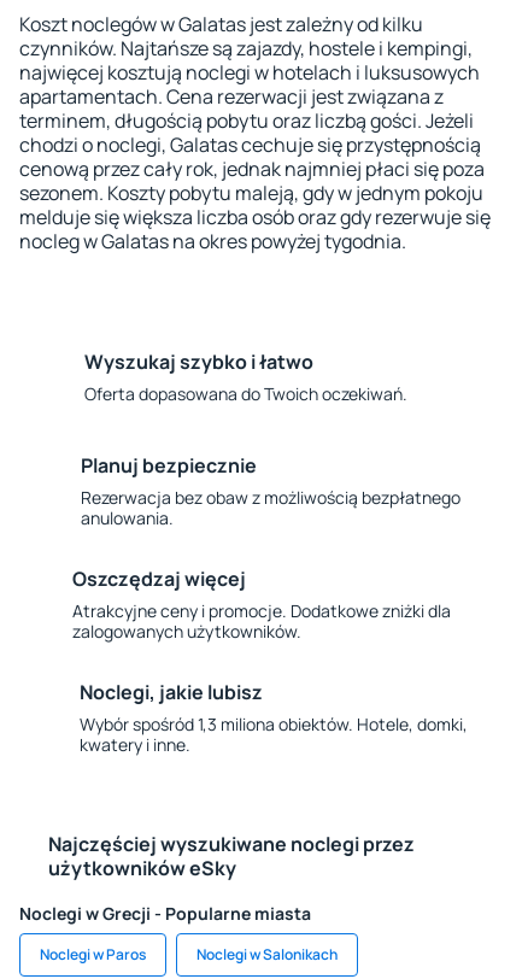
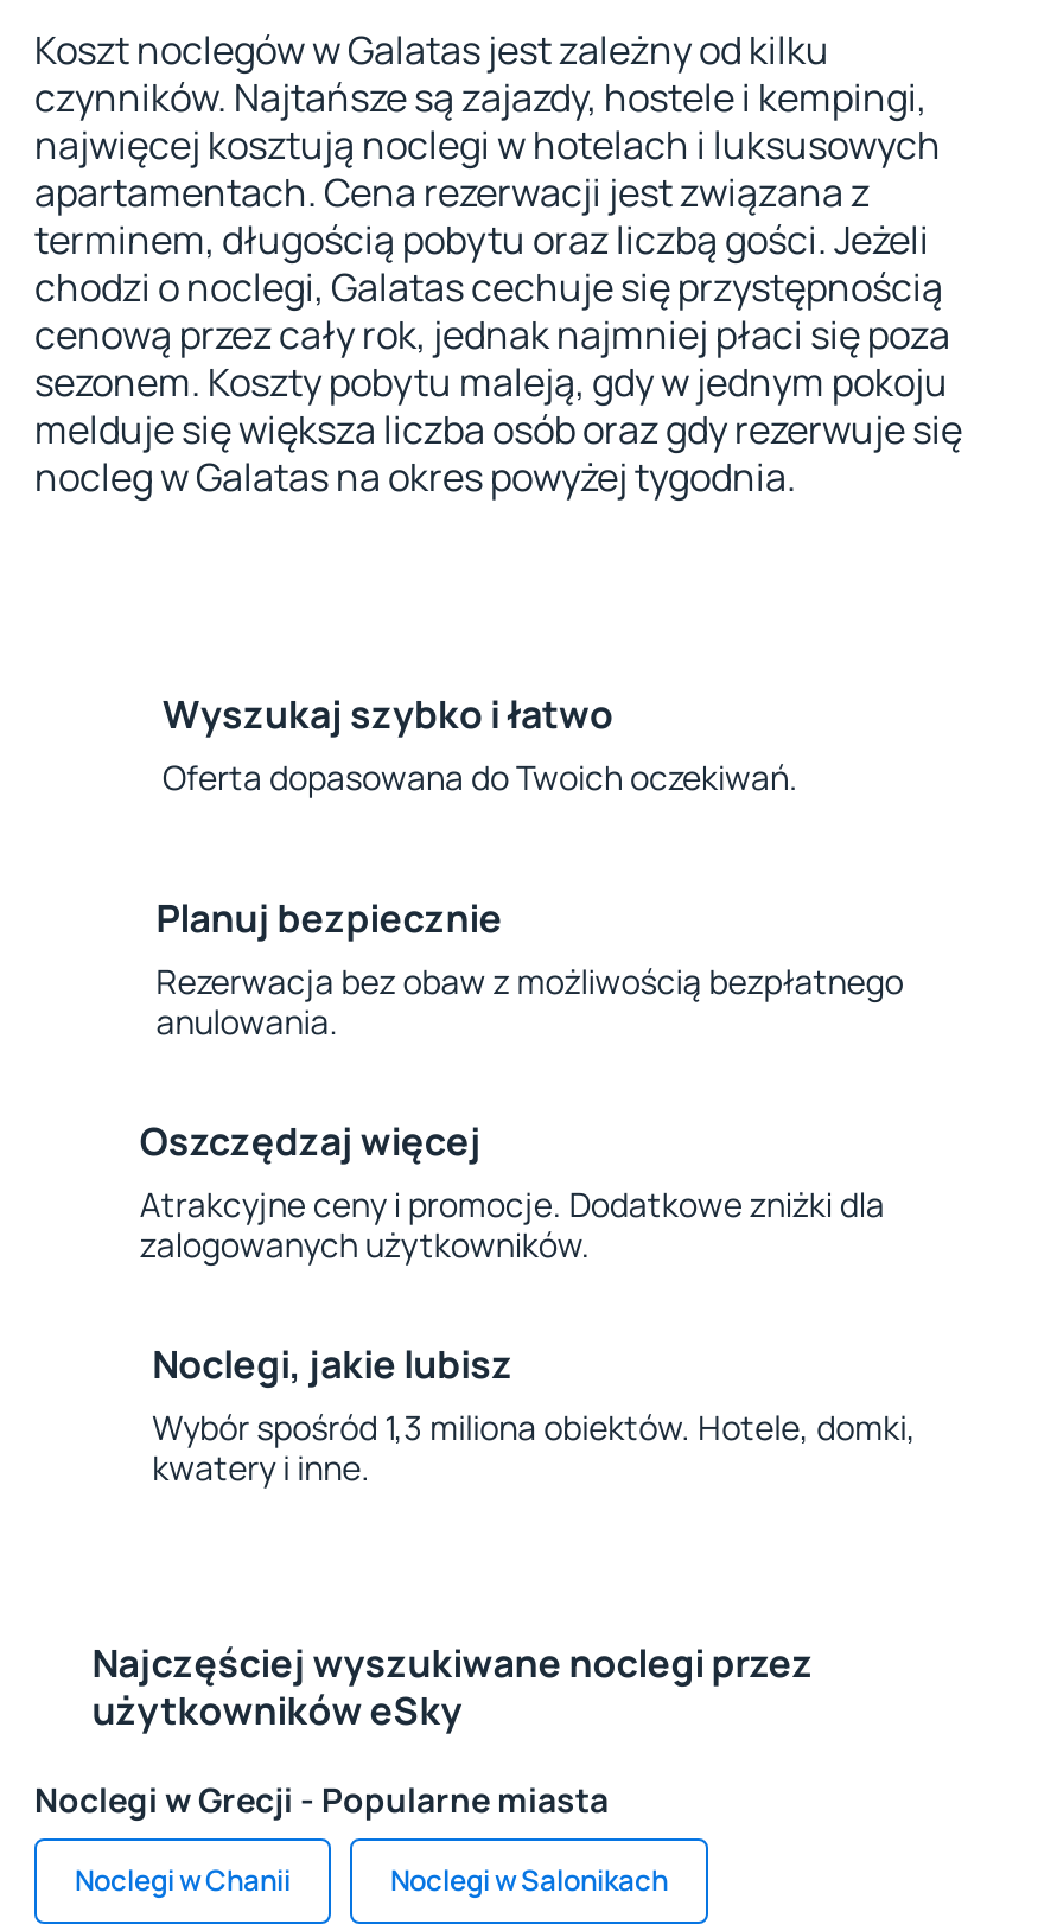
[40,944,146,965] Noclegi w Paros -> [75,1860,291,1900] Noclegi w Chanii

